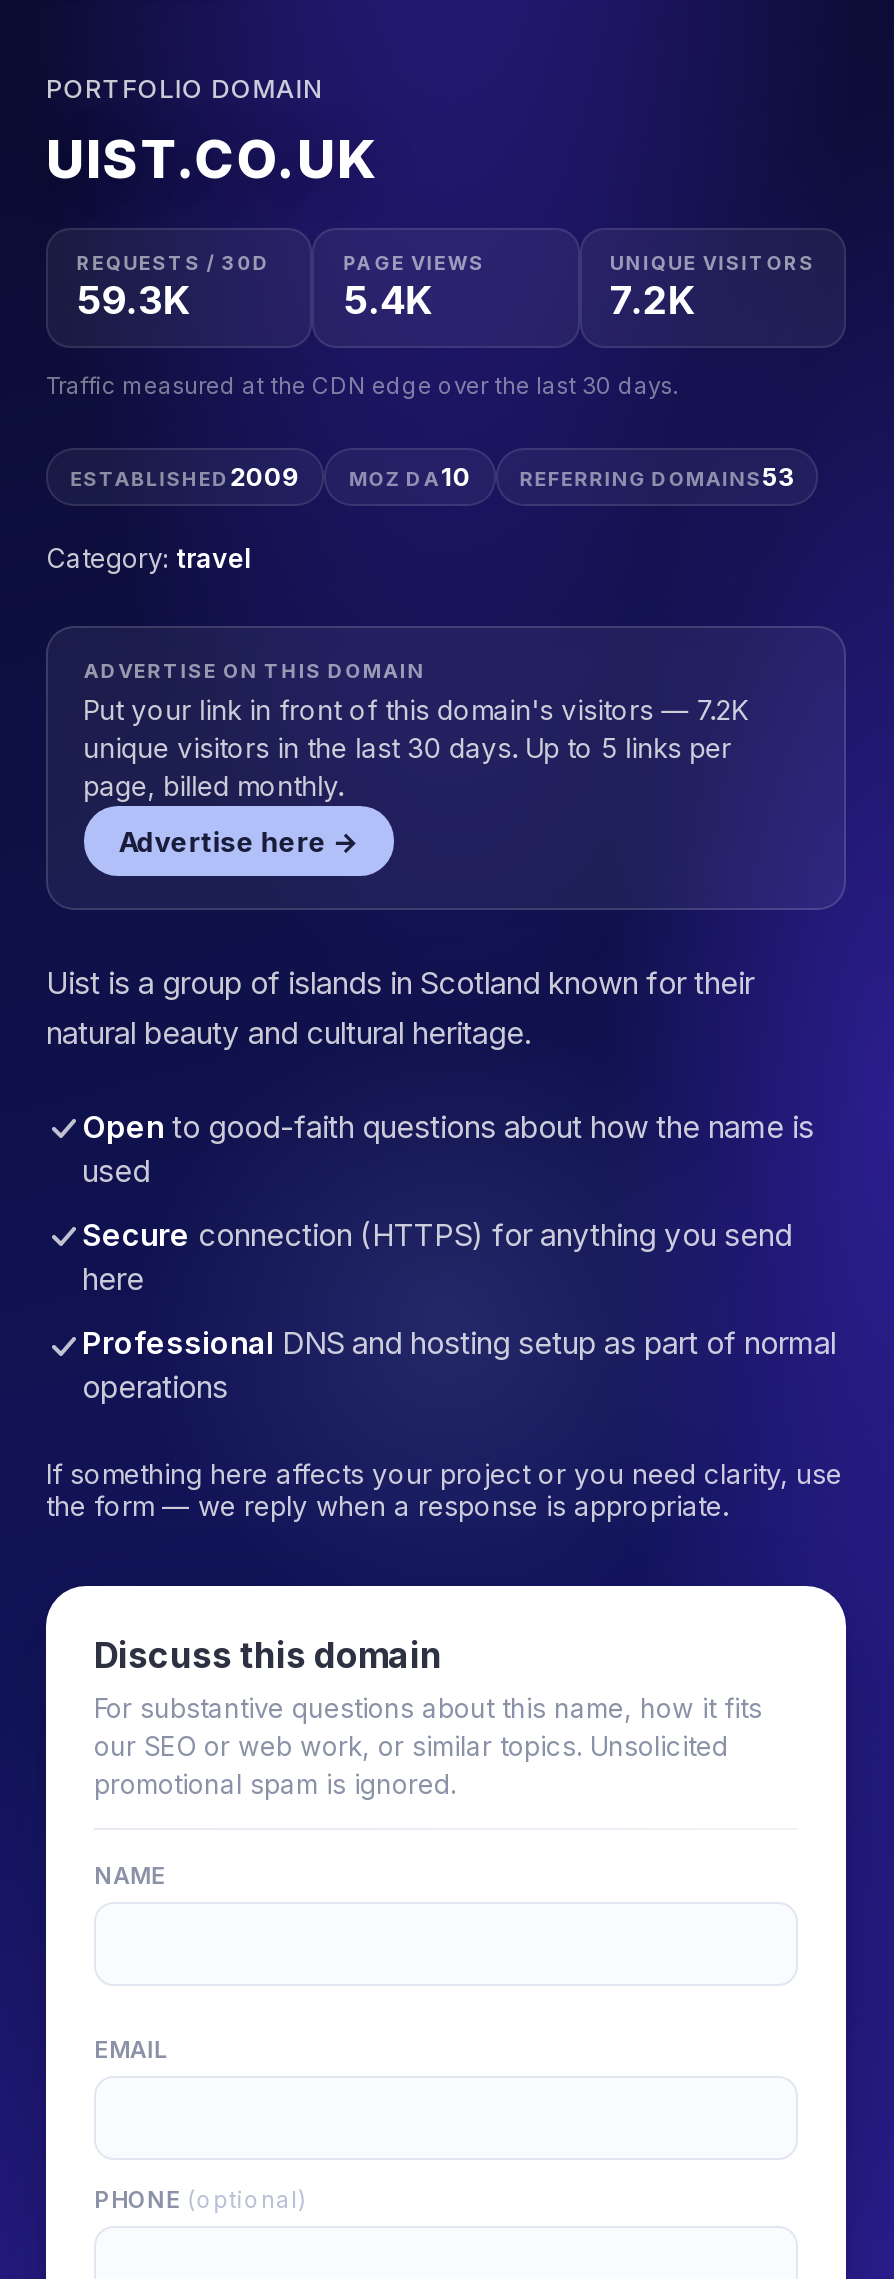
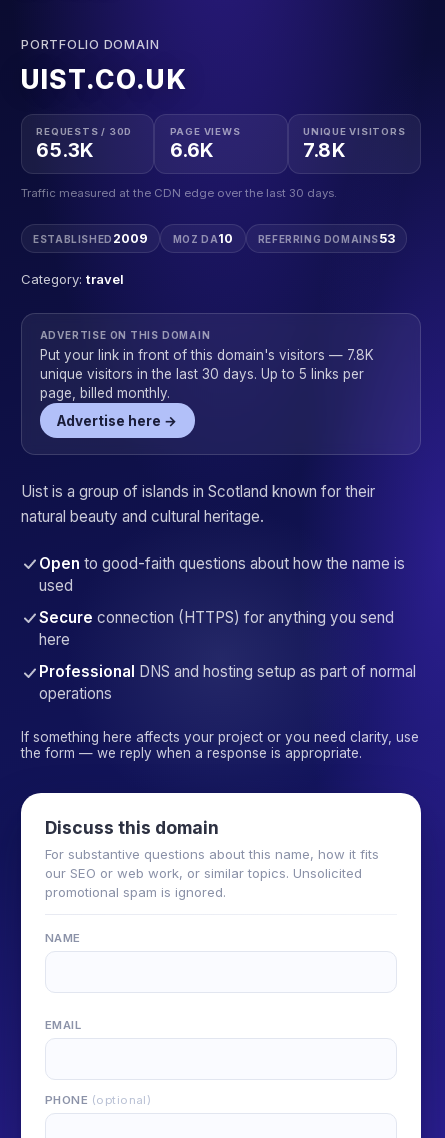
[77,277,191,325] 59.3K -> [36,138,94,162] 65.3K
[343,277,433,325] 5.4K -> [170,138,214,162] 6.6K
[610,277,696,325] 7.2K -> [303,138,346,162] 7.8K
[83,694,749,726] Put your link in front of this domain's visitors — 7.2K -> [40,347,374,363] Put your link in front of this domain's visitors — 7.8K

